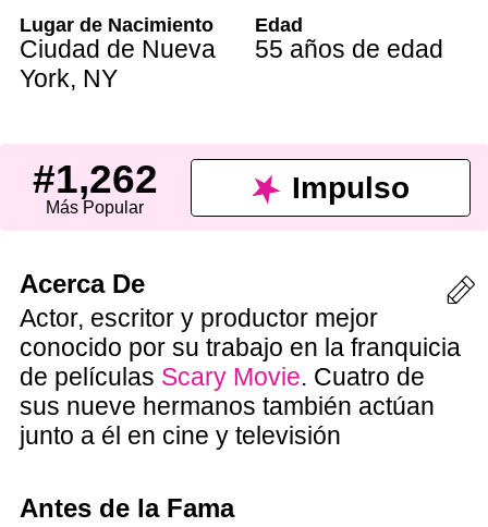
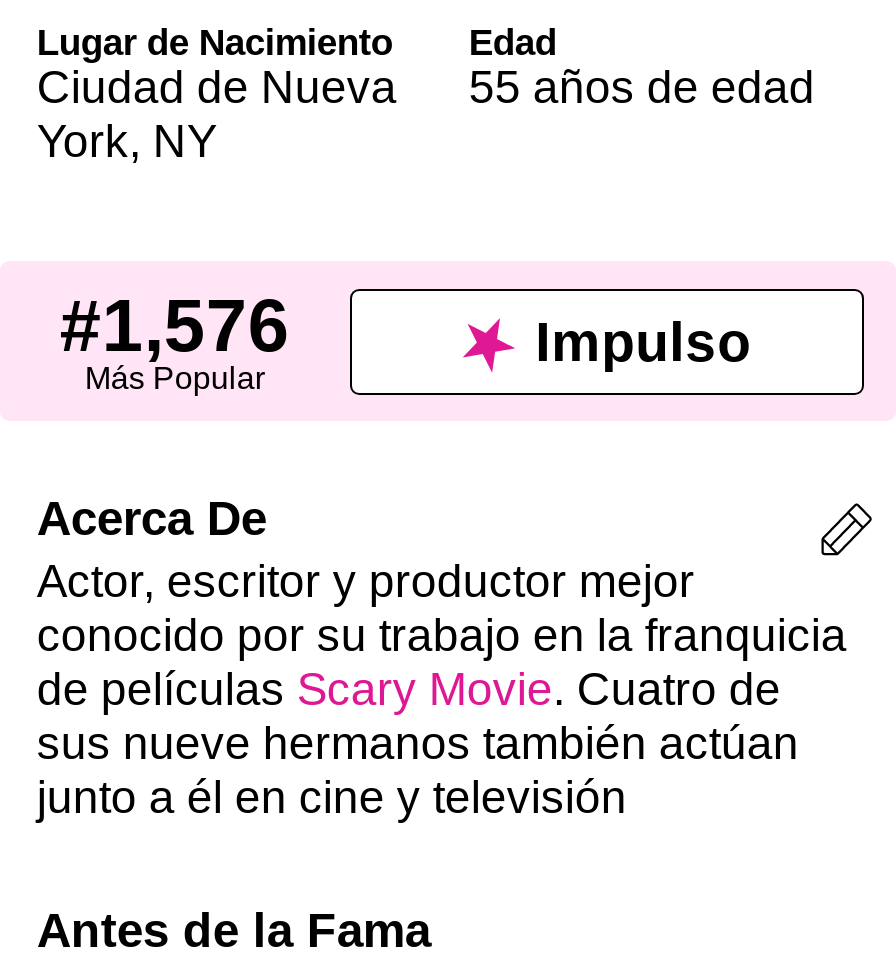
[32,156,158,201] #1,262 -> [60,284,290,366] #1,576

